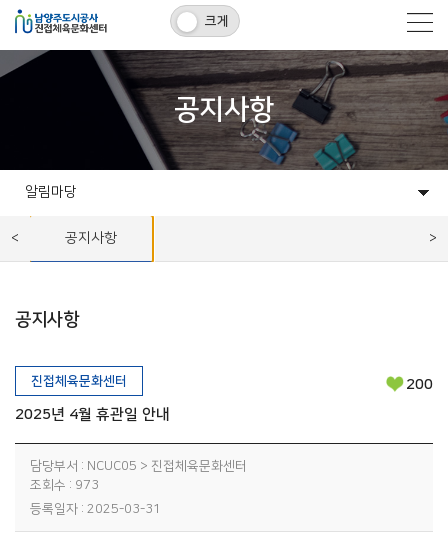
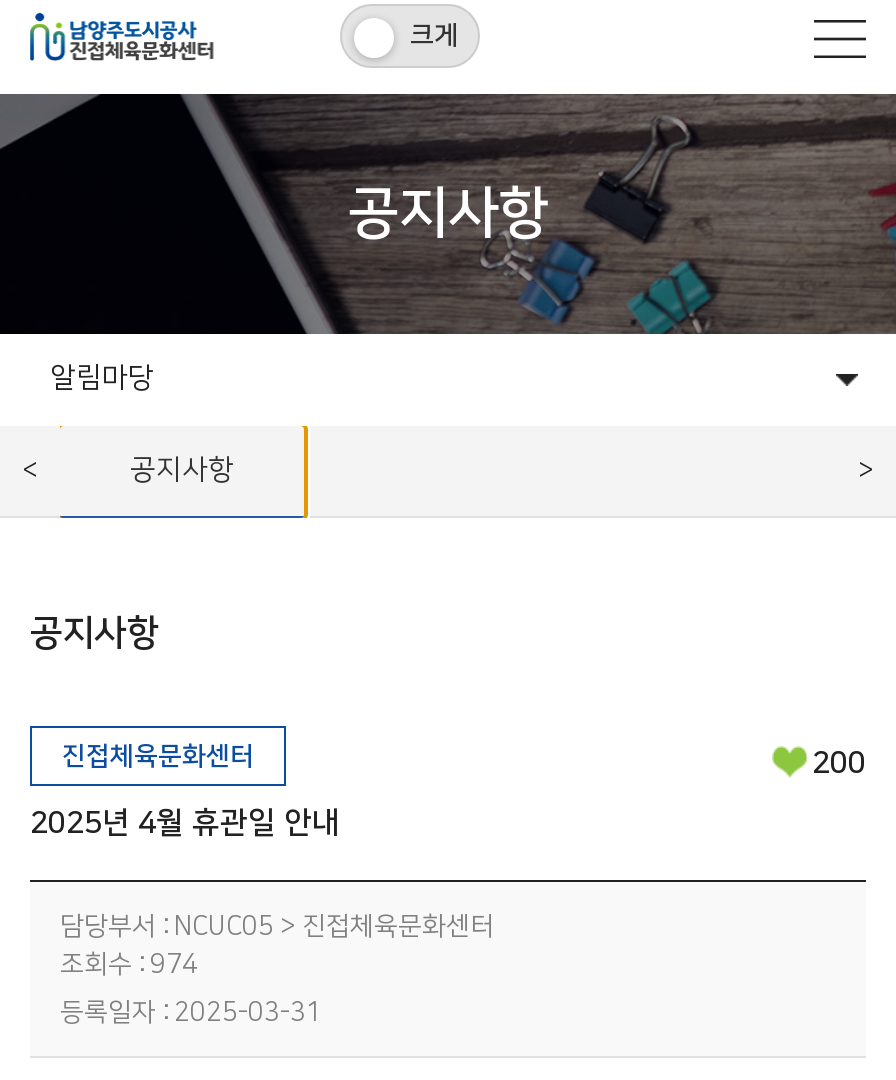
[30,478,99,492] 조회수 : 973 -> [60,950,198,978] 조회수 : 974

